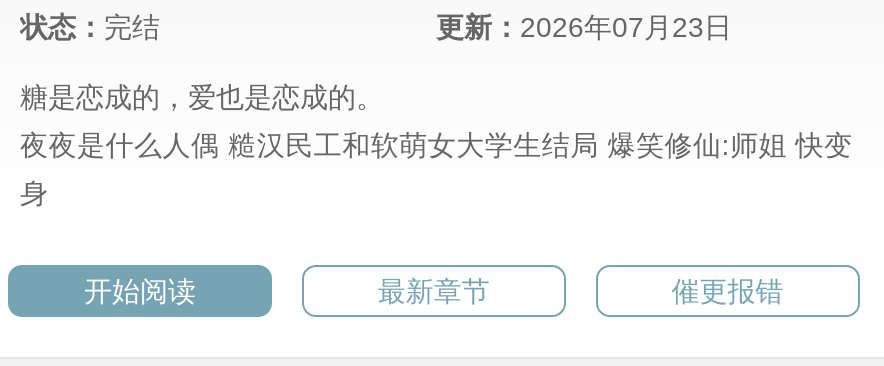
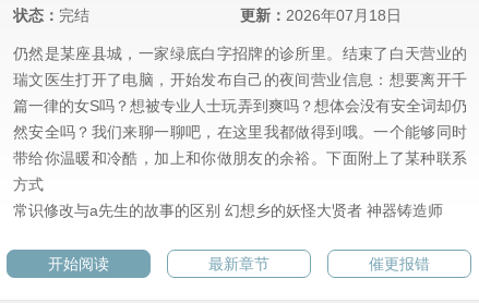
[20,12,852,210] 更新：2026年07月23日 | 糖是恋成的，爱也是恋成的。 | 夜夜是什么人偶 糙汉民工和软萌女大学生结局 爆笑修仙:师姐 快变 | 身 -> [13,7,467,220] 更新：2026年07月18日 | 仍然是某座县城，一家绿底白字招牌的诊所里。结束了白天营业的 | 瑞文医生打开了电脑，开始发布自己的夜间营业信息：想要离开千 | 篇一律的女S吗？想被专业人士玩弄到爽吗？想体会没有安全词却仍 | 然安全吗？我们来聊一聊吧，在这里我都做得到哦。一个能够同时 | 带给你温暖和冷酷，加上和你做朋友的余裕。下面附上了某种联系 | 方式 | 常识修改与a先生的故事的区别 幻想乡的妖怪大贤者 神器铸造师

